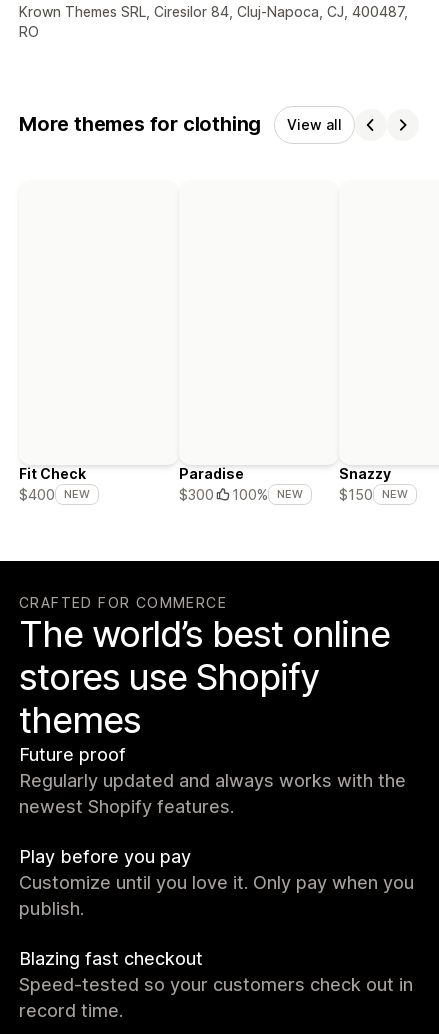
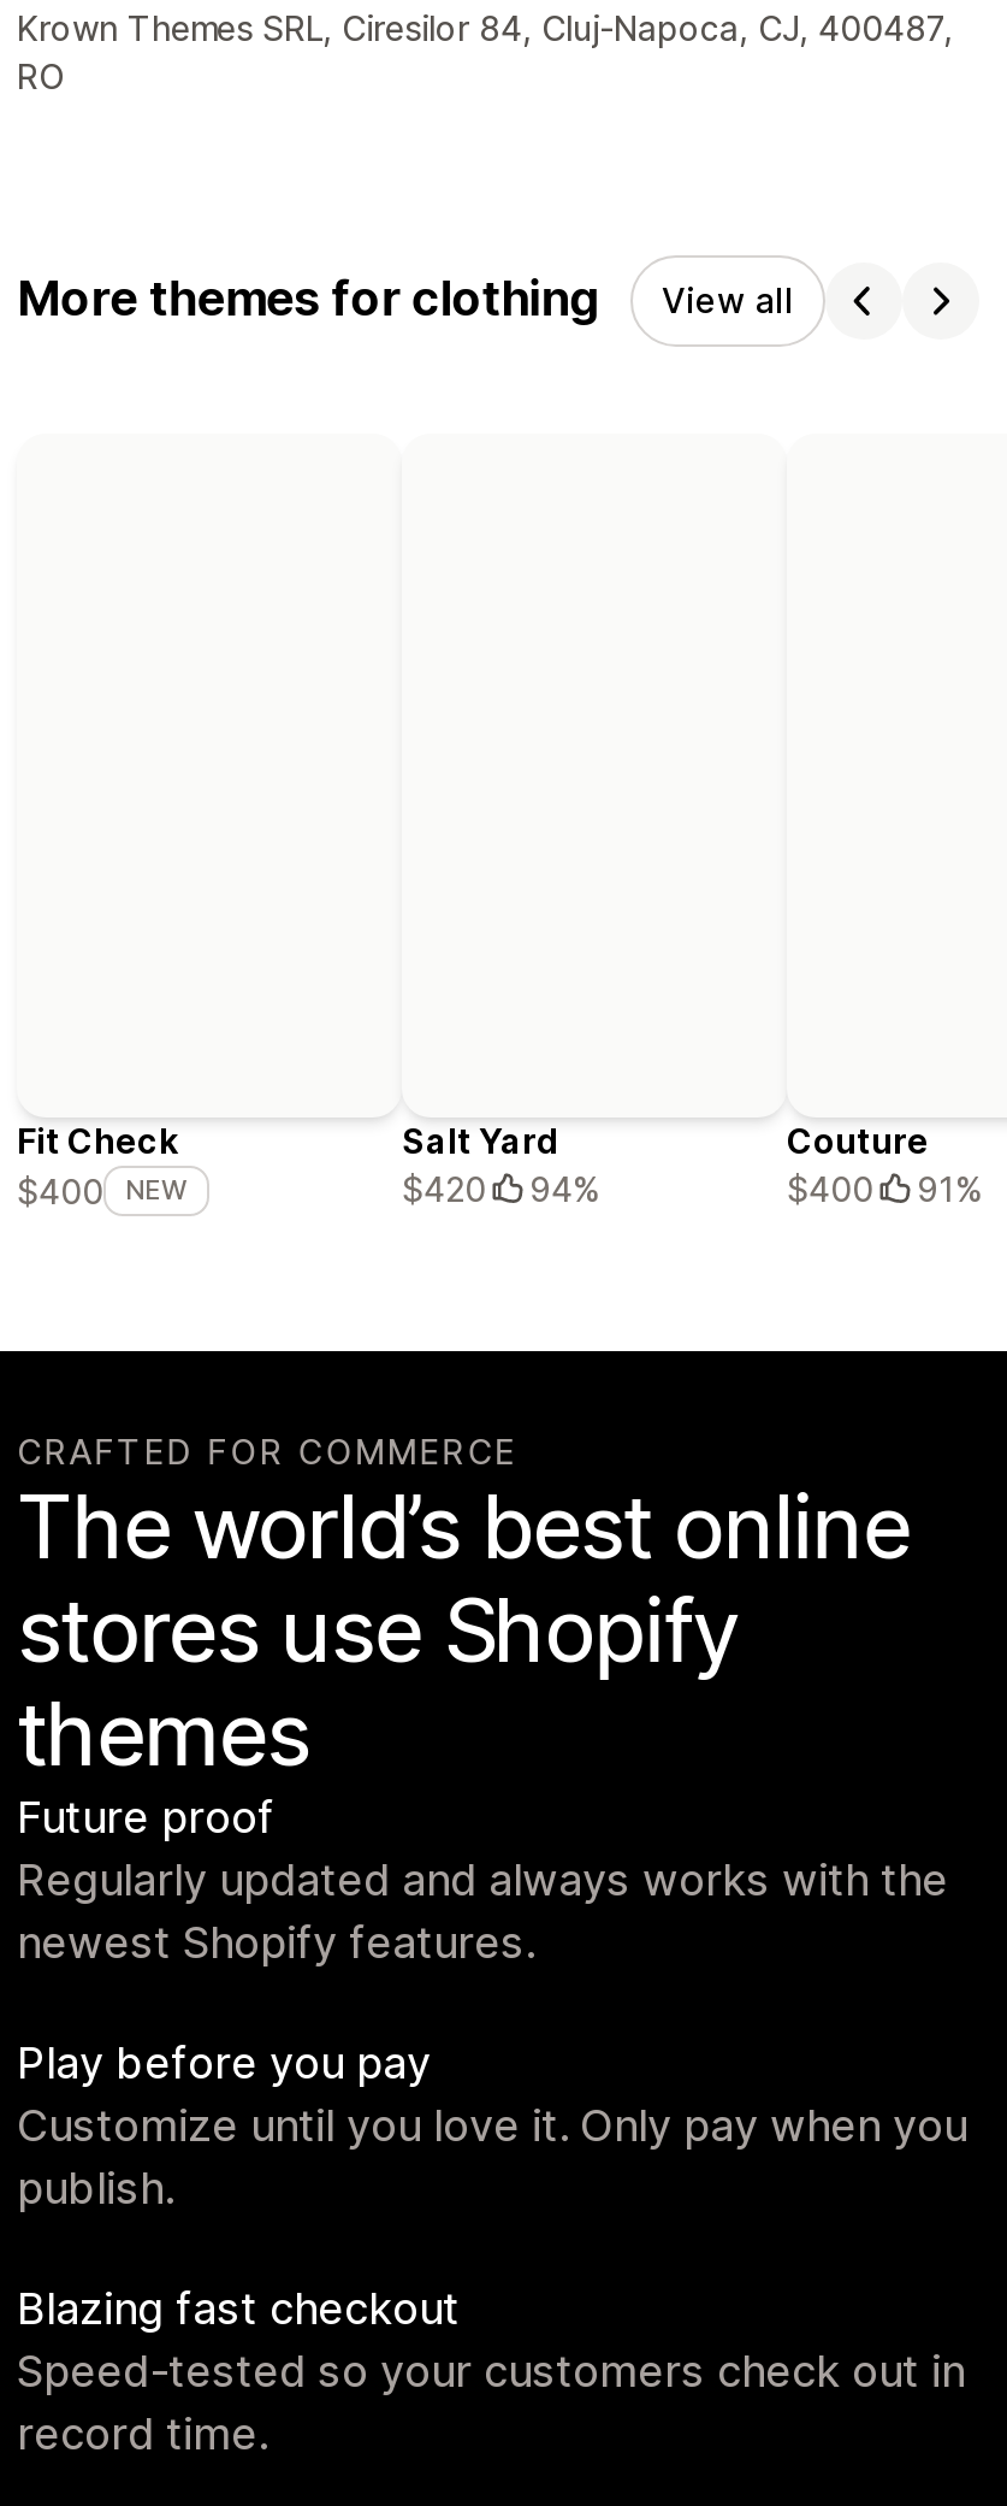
[179,465,303,503] Paradise | $300 | 100% | NEW -> [402,1121,599,1210] Salt Yard | $420 | 94%
[339,465,408,503] Snazzy | $150 | NEW -> [787,1121,982,1210] Couture | $400 | 91%

